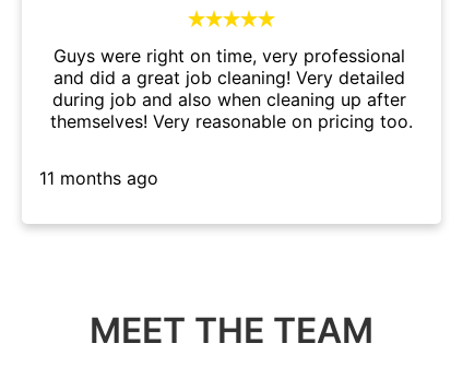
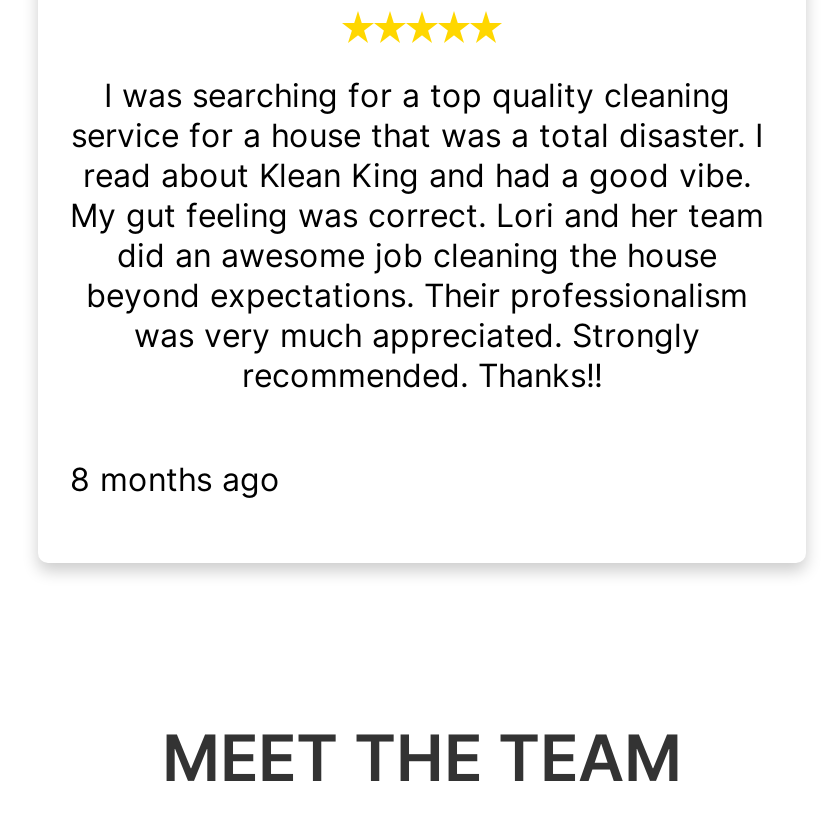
[50,45,413,132] Guys were right on time, very professional | and did a great job cleaning! Very detailed | during job and also when cleaning up after | themselves! Very reasonable on pricing too. -> [70,75,764,395] I was searching for a top quality cleaning | service for a house that was a total disaster. I | read about Klean King and had a good vibe. | My gut feeling was correct. Lori and her team | did an awesome job cleaning the house | beyond expectations. Their professionalism | was very much appreciated. Strongly | recommended. Thanks!!
[39,167,158,189] 11 months ago -> [70,459,280,499] 8 months ago

